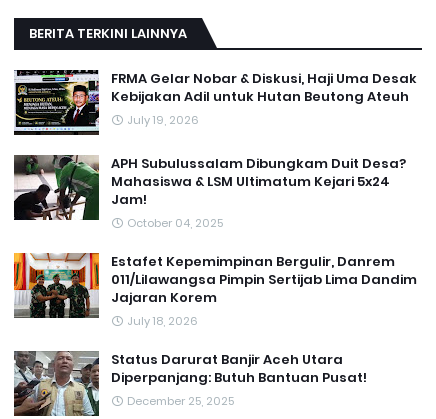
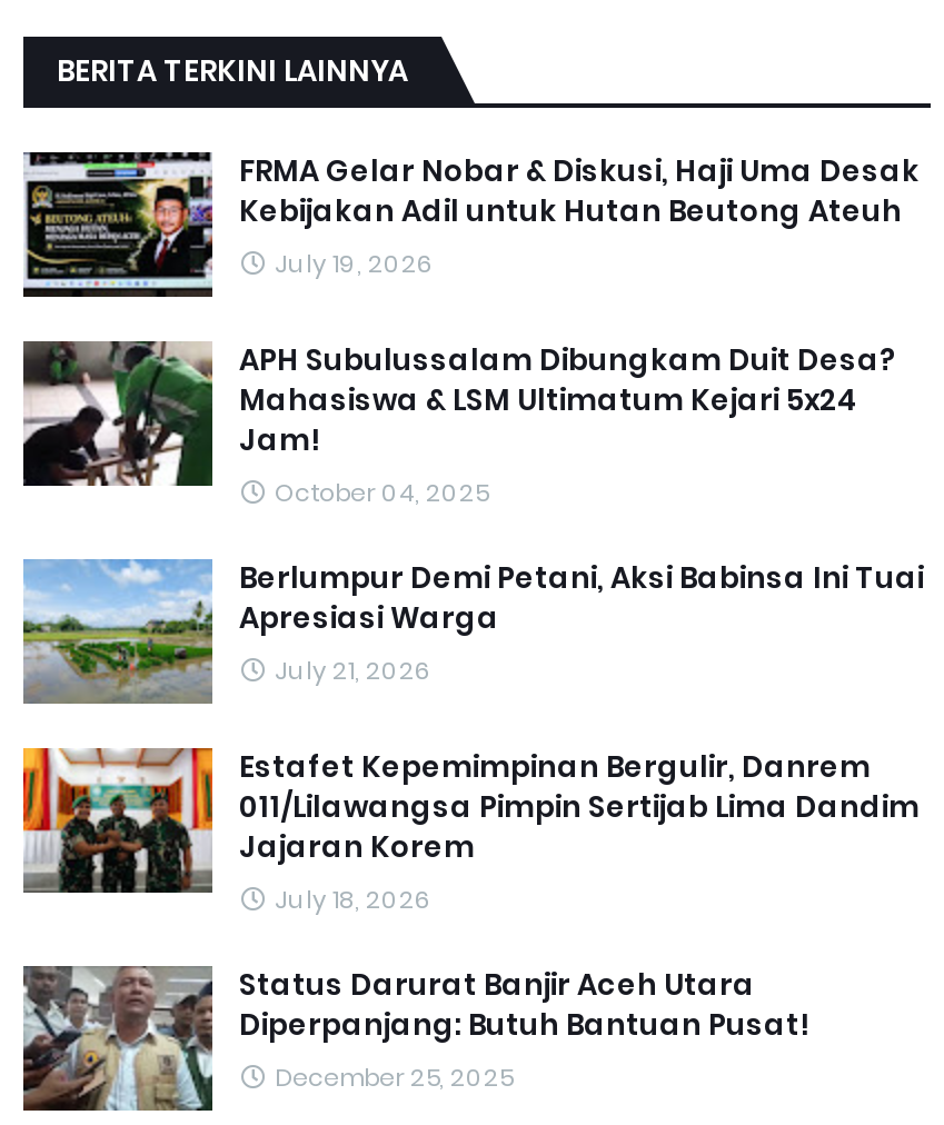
none -> [23,557,924,706] [image] | Berlumpur Demi Petani, Aksi Babinsa Ini Tuai | Apresiasi Warga | July 21, 2026

